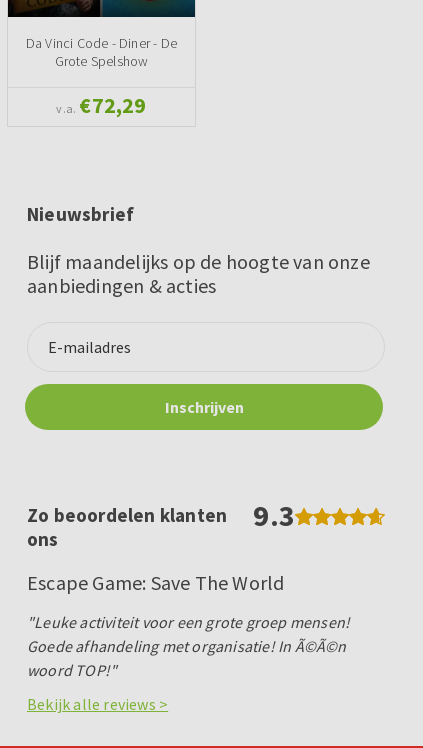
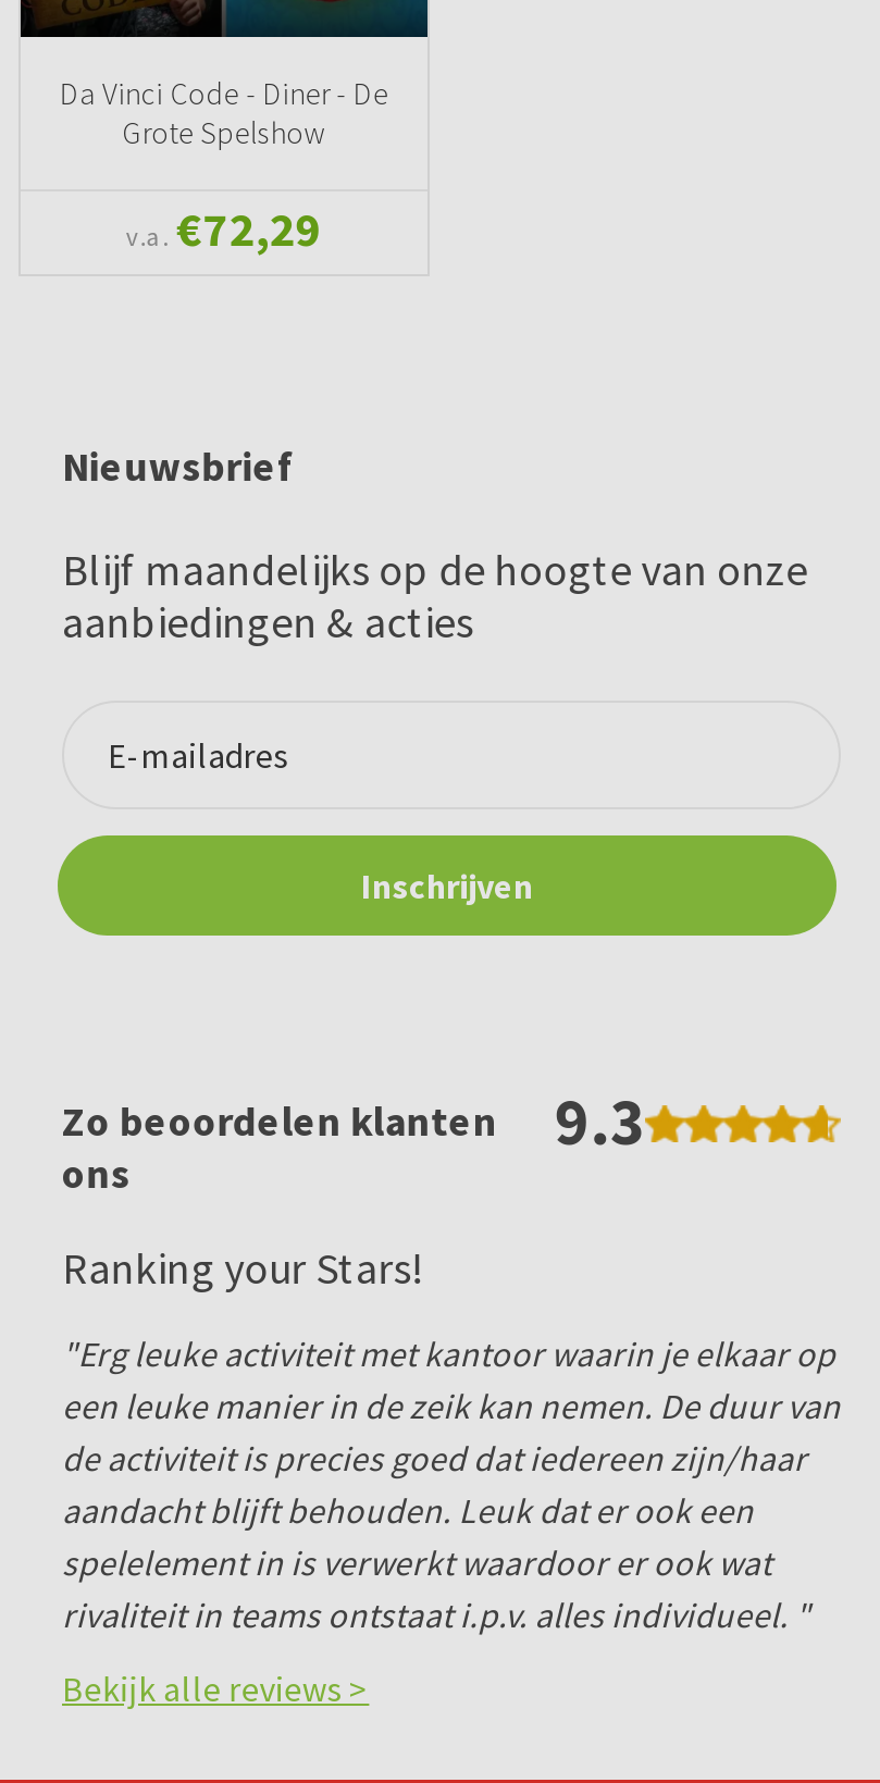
[27,570,284,595] Escape Game: Save The World -> [62,1241,425,1295] Ranking your Stars!
[27,612,350,680] "Leuke activiteit voor een grote groep mensen! | Goede afhandeling met organisatie! In Ã©Ã©n | woord TOP!" -> [62,1332,841,1637] "Erg leuke activiteit met kantoor waarin je elkaar op | een leuke manier in de zeik kan nemen. De duur van | de activiteit is precies goed dat iedereen zijn/haar | aandacht blijft behouden. Leuk dat er ook een | spelelement in is verwerkt waardoor er ook wat | rivaliteit in teams ontstaat i.p.v. alles individueel. "

